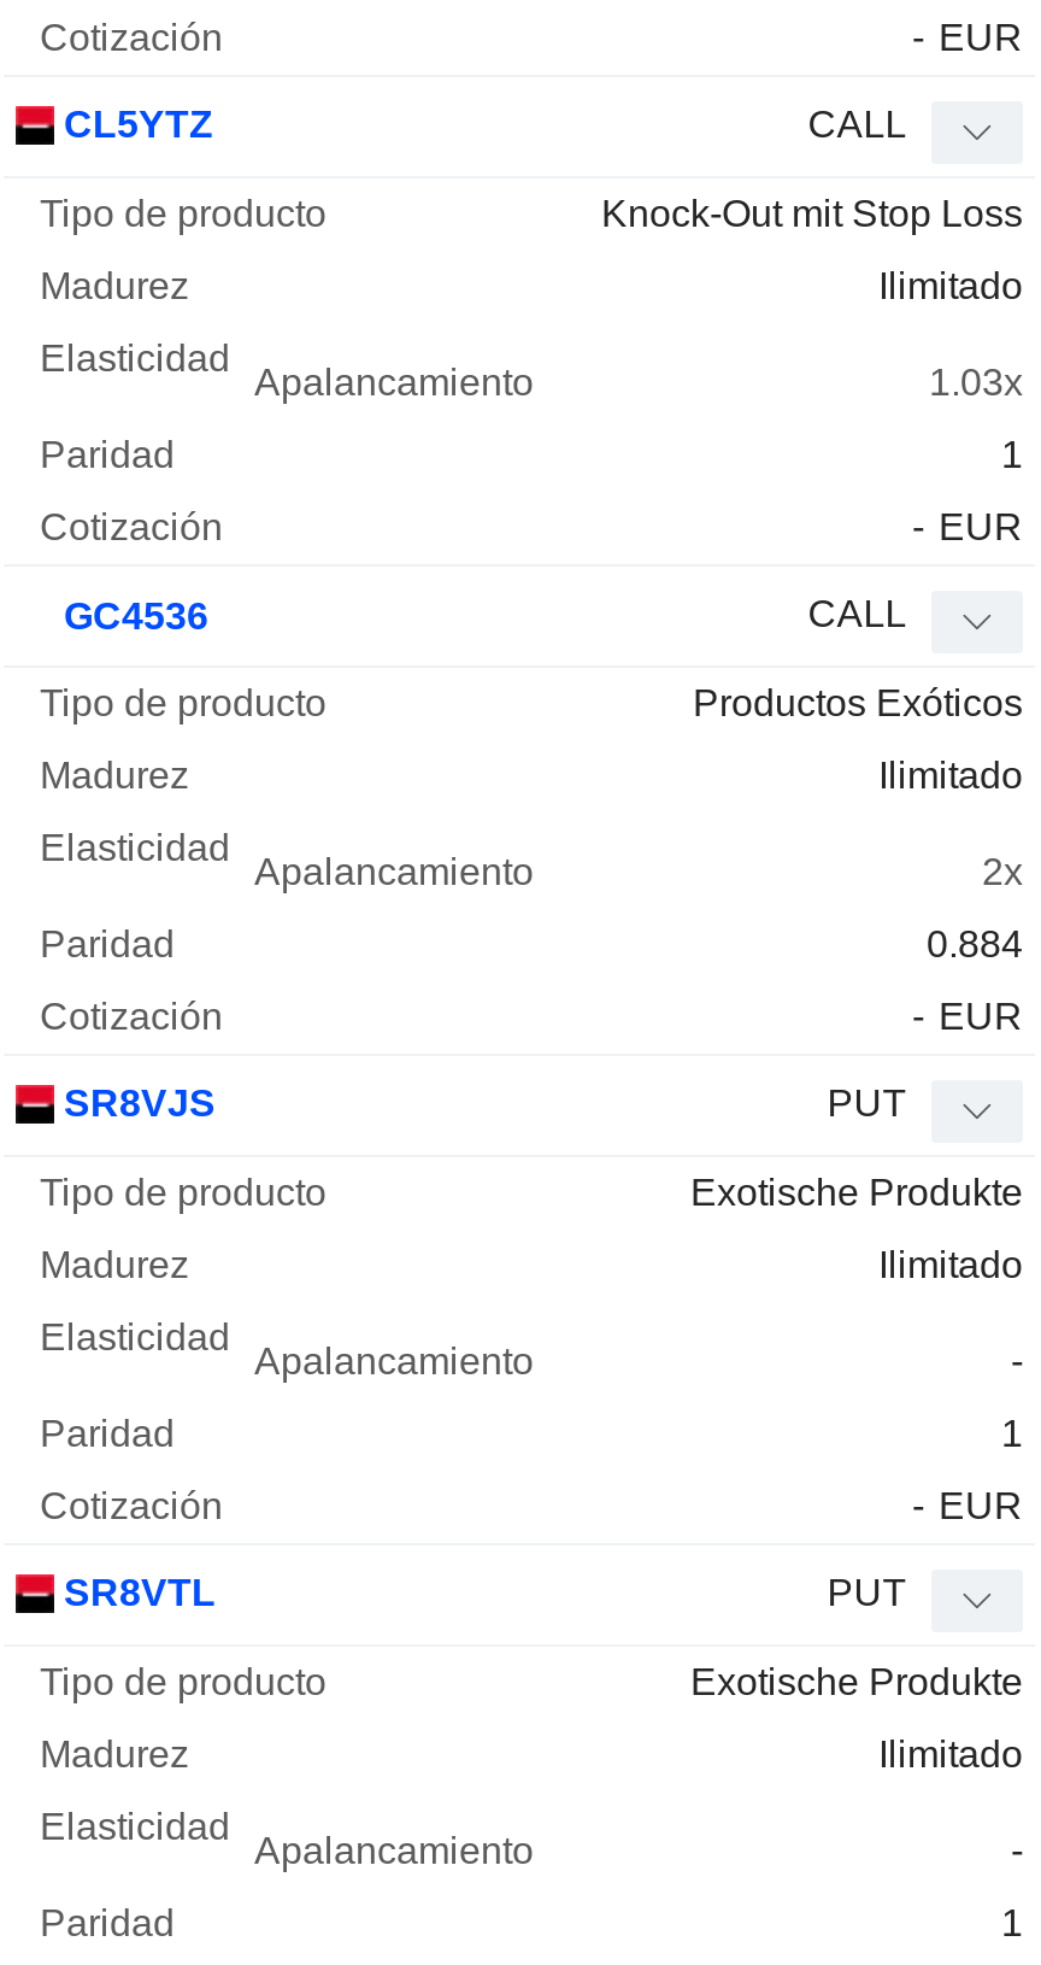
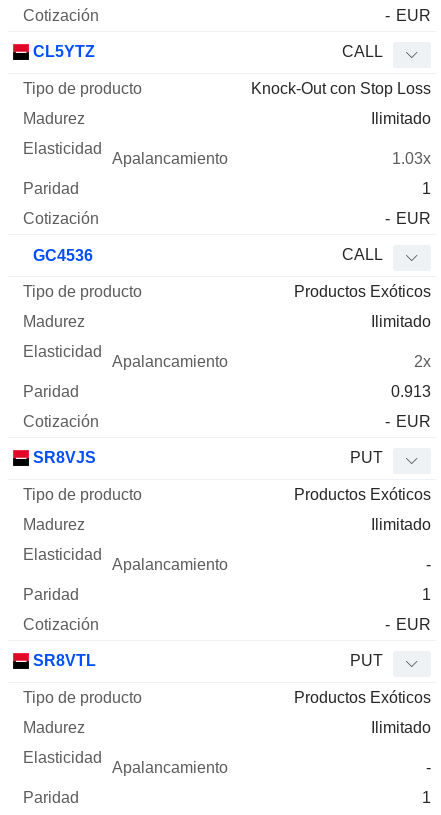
[601,193,1023,234] Knock-Out mit Stop Loss -> [251,80,431,97] Knock-Out con Stop Loss
[927,924,1023,965] 0.884 -> [391,383,431,400] 0.913
[690,1172,1023,1213] Exotische Produkte -> [294,486,431,503] Productos Exóticos
[690,1662,1023,1703] Exotische Produkte -> [294,689,431,706] Productos Exóticos

